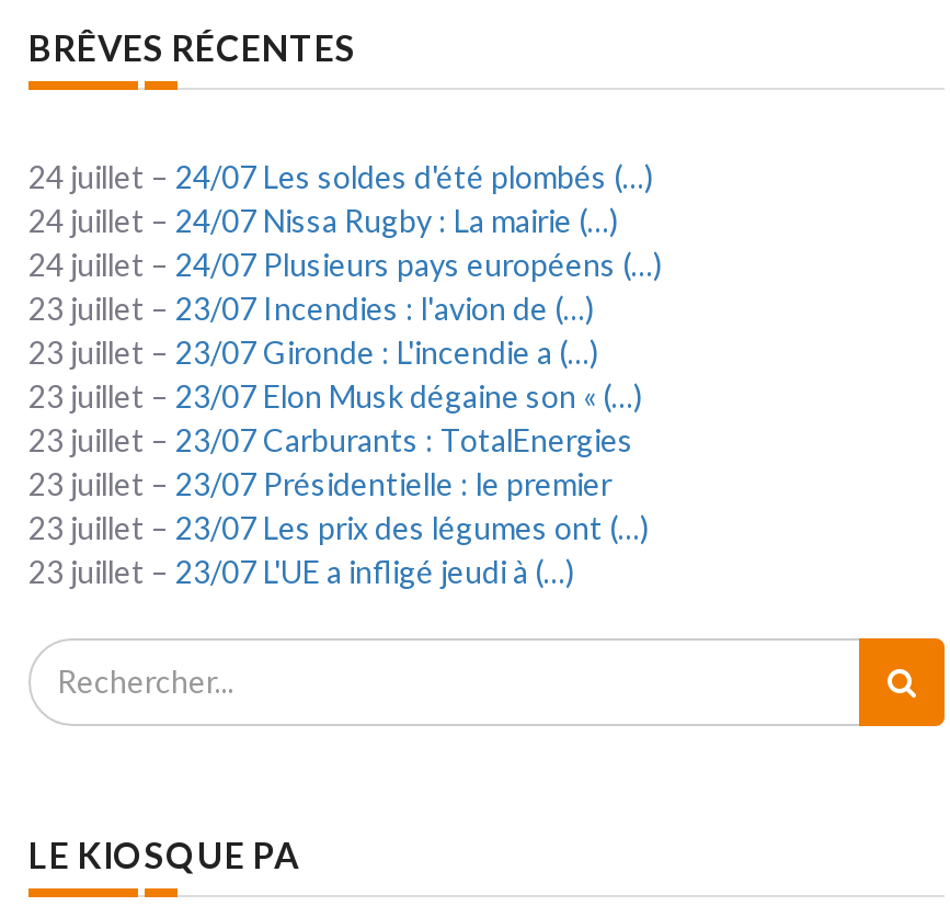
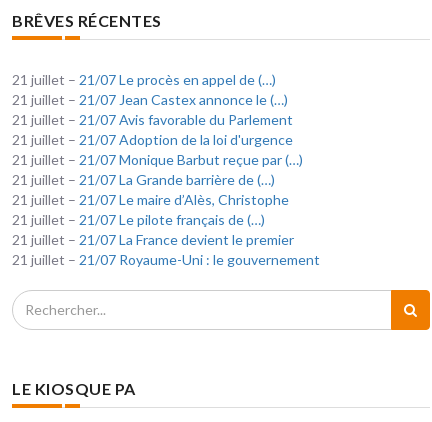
[28,157,662,589] 24 juillet – 24/07 Les soldes d'été plombés (…) | 24 juillet – 24/07 Nissa Rugby : La mairie (…) | 24 juillet – 24/07 Plusieurs pays européens (…) | 23 juillet – 23/07 Incendies : l'avion de (…) | 23 juillet – 23/07 Gironde : L'incendie a (…) | 23 juillet – 23/07 Elon Musk dégaine son « (…) | 23 juillet – 23/07 Carburants : TotalEnergies | 23 juillet – 23/07 Présidentielle : le premier | 23 juillet – 23/07 Les prix des légumes ont (…) | 23 juillet – 23/07 L'UE a infligé jeudi à (…) -> [12,71,320,268] 21 juillet – 21/07 Le procès en appel de (…) | 21 juillet – 21/07 Jean Castex annonce le (…) | 21 juillet – 21/07 Avis favorable du Parlement | 21 juillet – 21/07 Adoption de la loi d'urgence | 21 juillet – 21/07 Monique Barbut reçue par (…) | 21 juillet – 21/07 La Grande barrière de (…) | 21 juillet – 21/07 Le maire d’Alès, Christophe | 21 juillet – 21/07 Le pilote français de (…) | 21 juillet – 21/07 La France devient le premier | 21 juillet – 21/07 Royaume-Uni : le gouvernement

